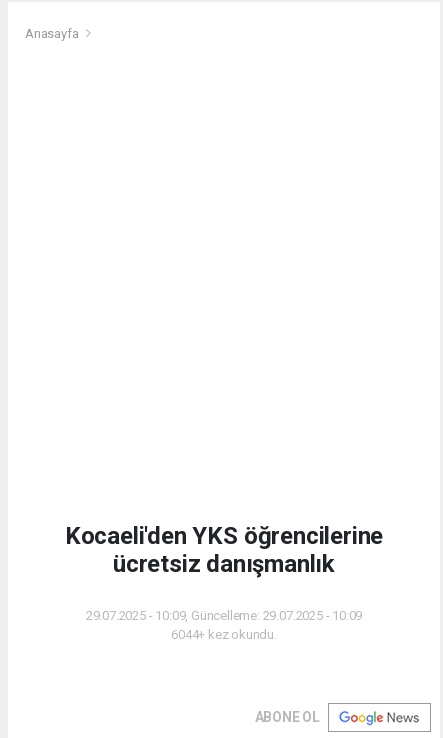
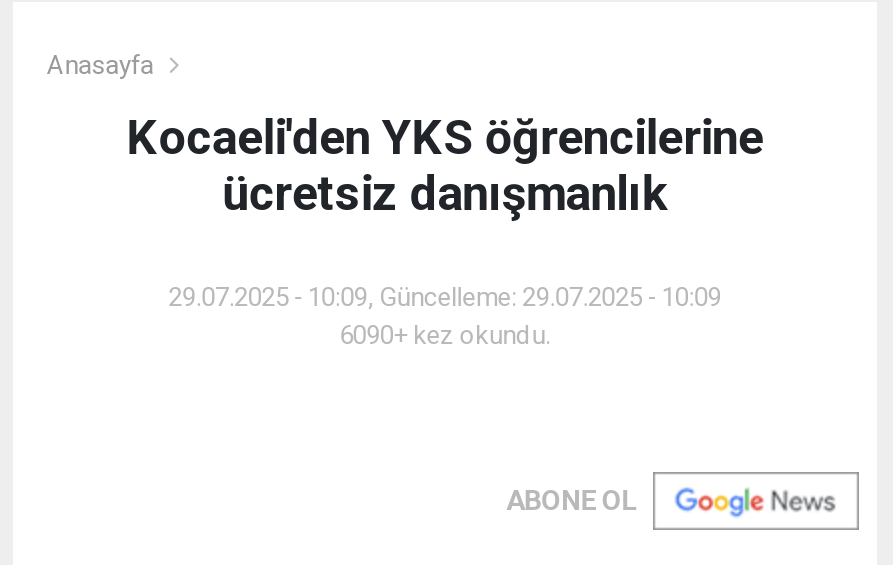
[171,627,277,642] 6044+ kez okundu. -> [339,320,551,350] 6090+ kez okundu.

